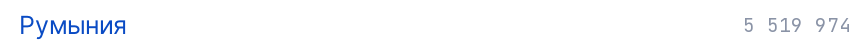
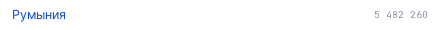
[743,12,851,38] 5 519 974 -> [374,8,428,21] 5 482 260

